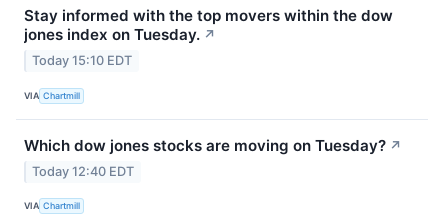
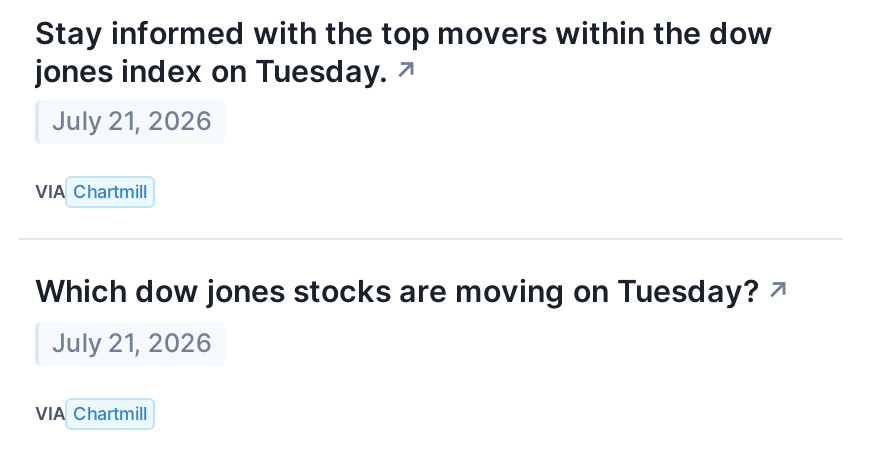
[32,53,132,68] Today 15:10 EDT -> [52,106,212,136] July 21, 2026
[32,164,134,179] Today 12:40 EDT -> [52,328,212,358] July 21, 2026

